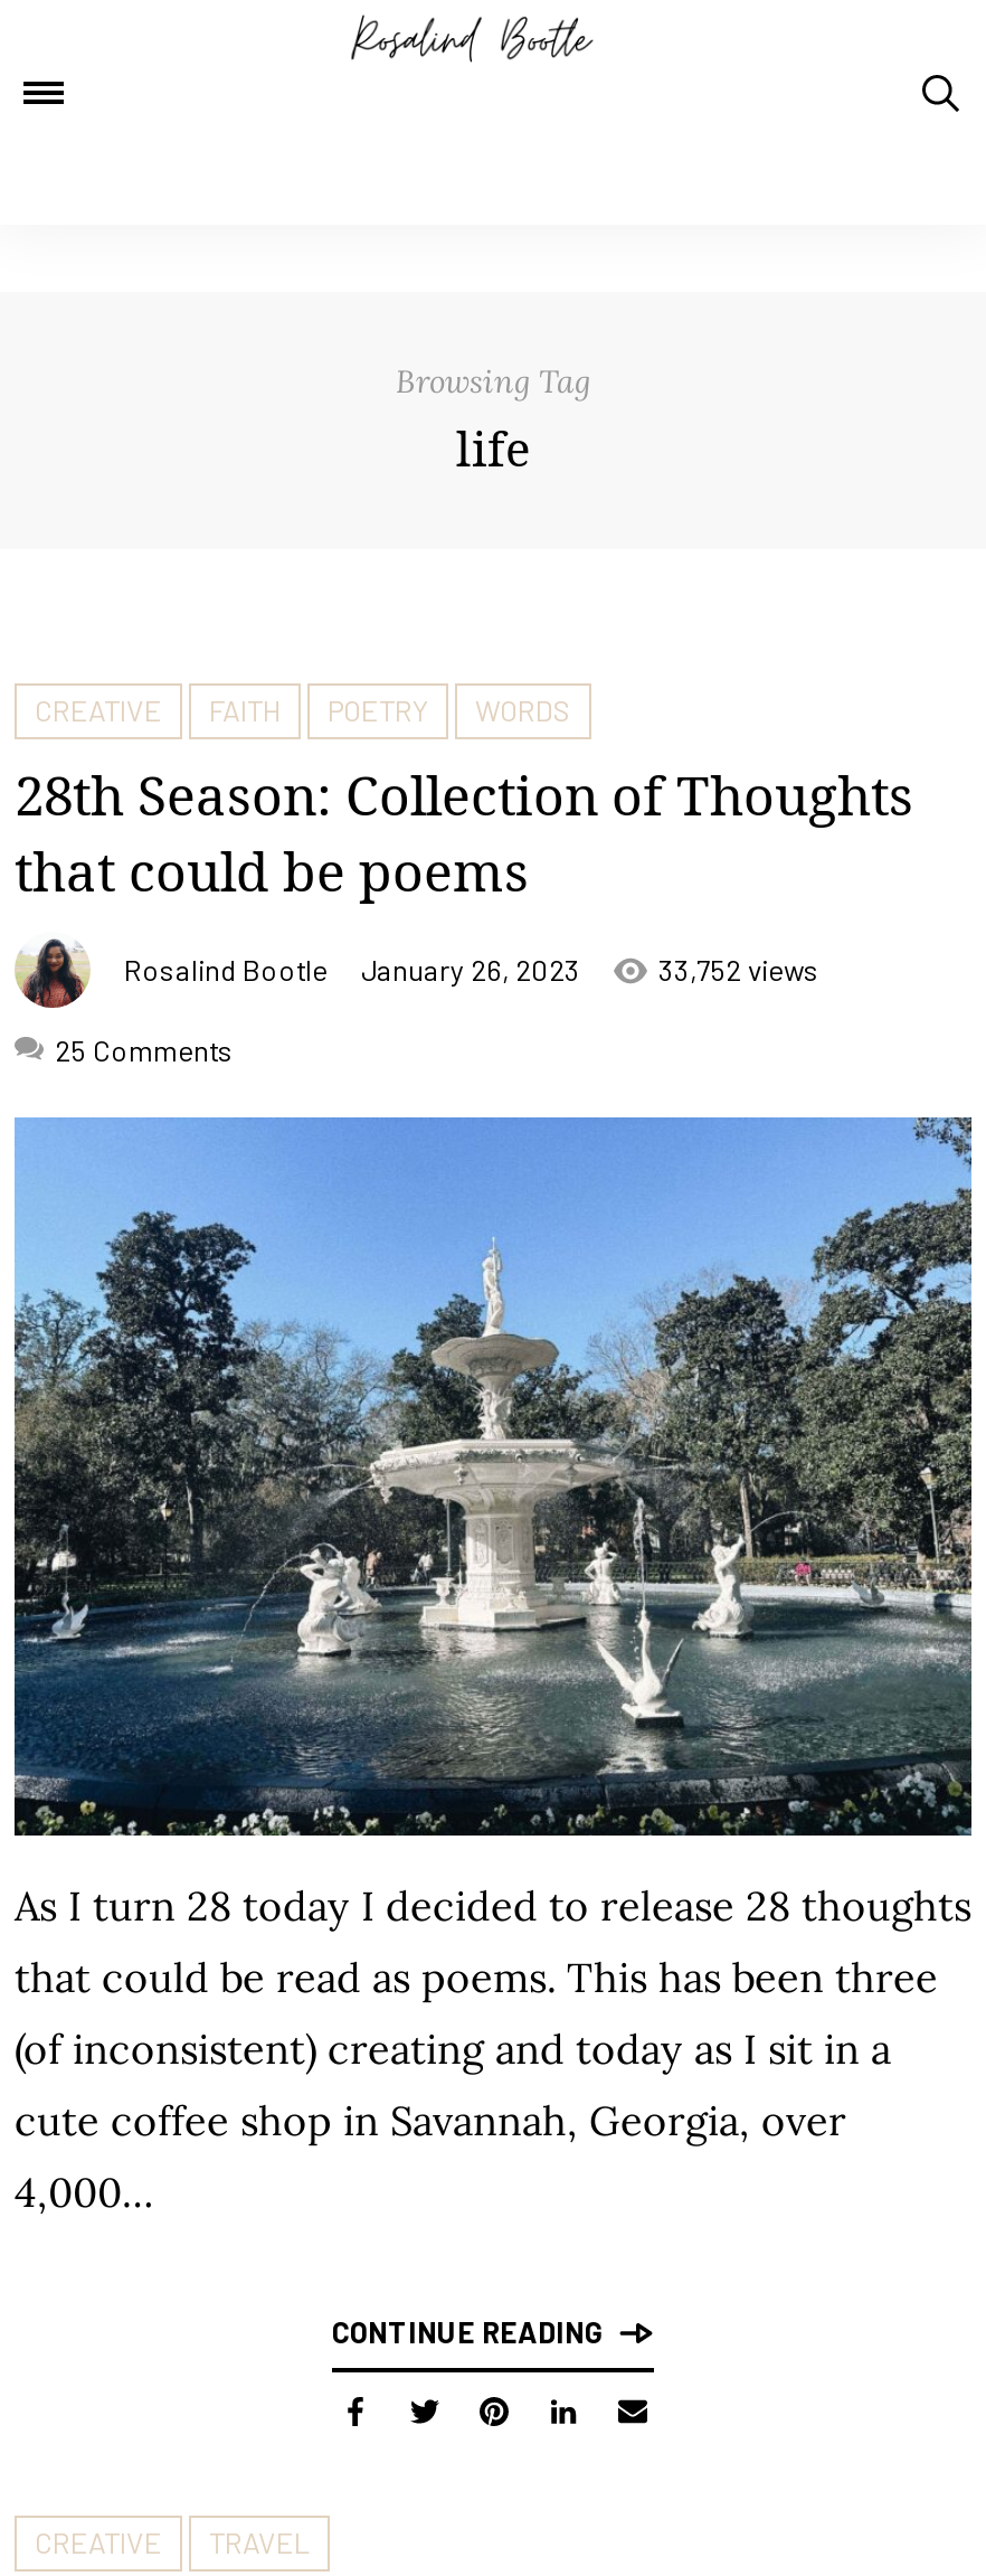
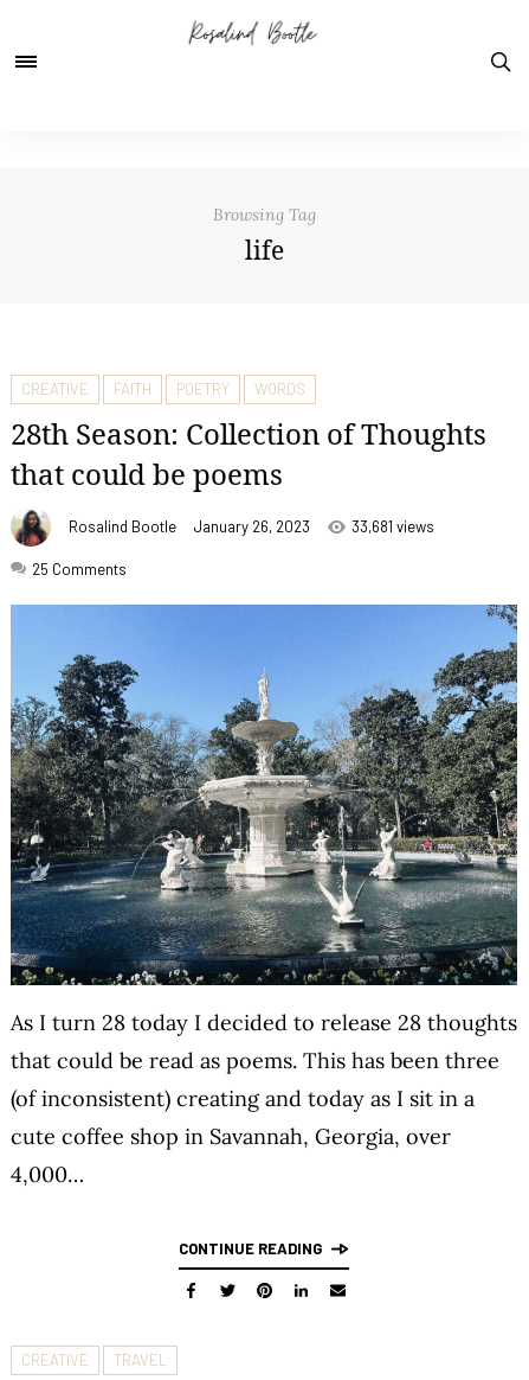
[658,951,819,987] 33,752 views -> [351,516,434,535] 33,681 views

